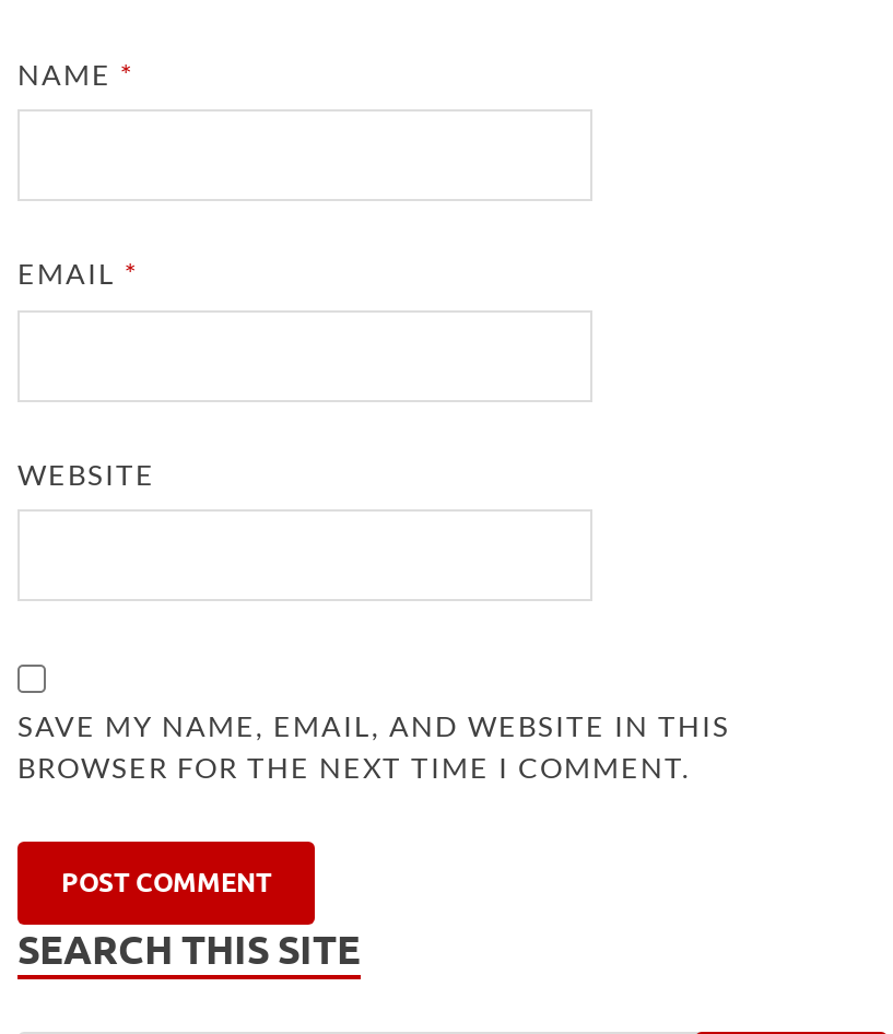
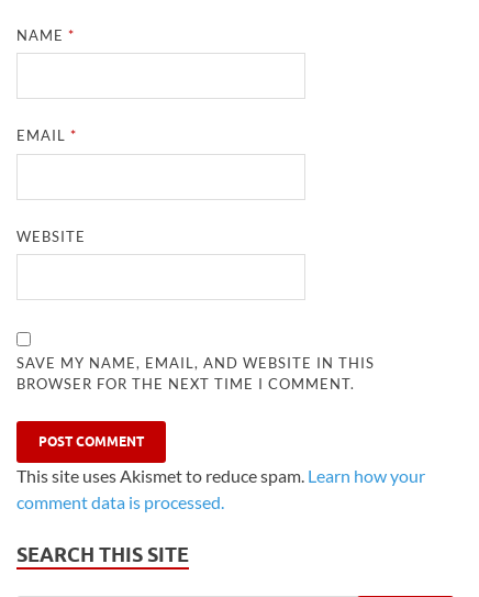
none -> [16,465,425,513] This site uses Akismet to reduce spam. Learn how your | comment data is processed.

